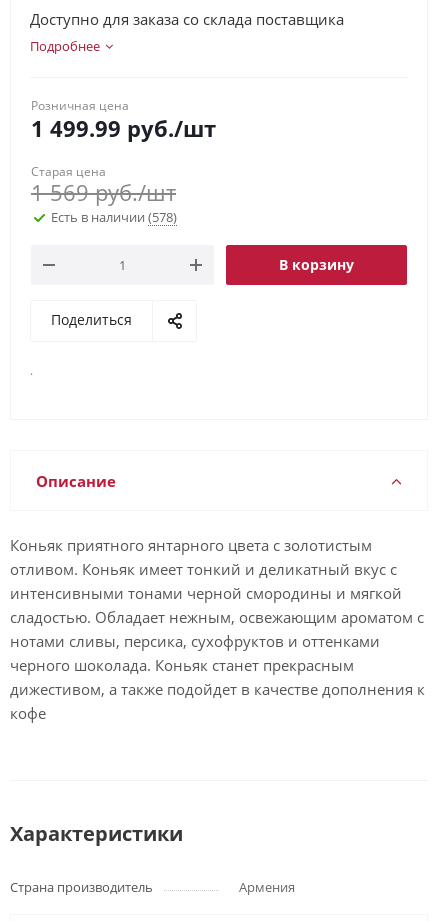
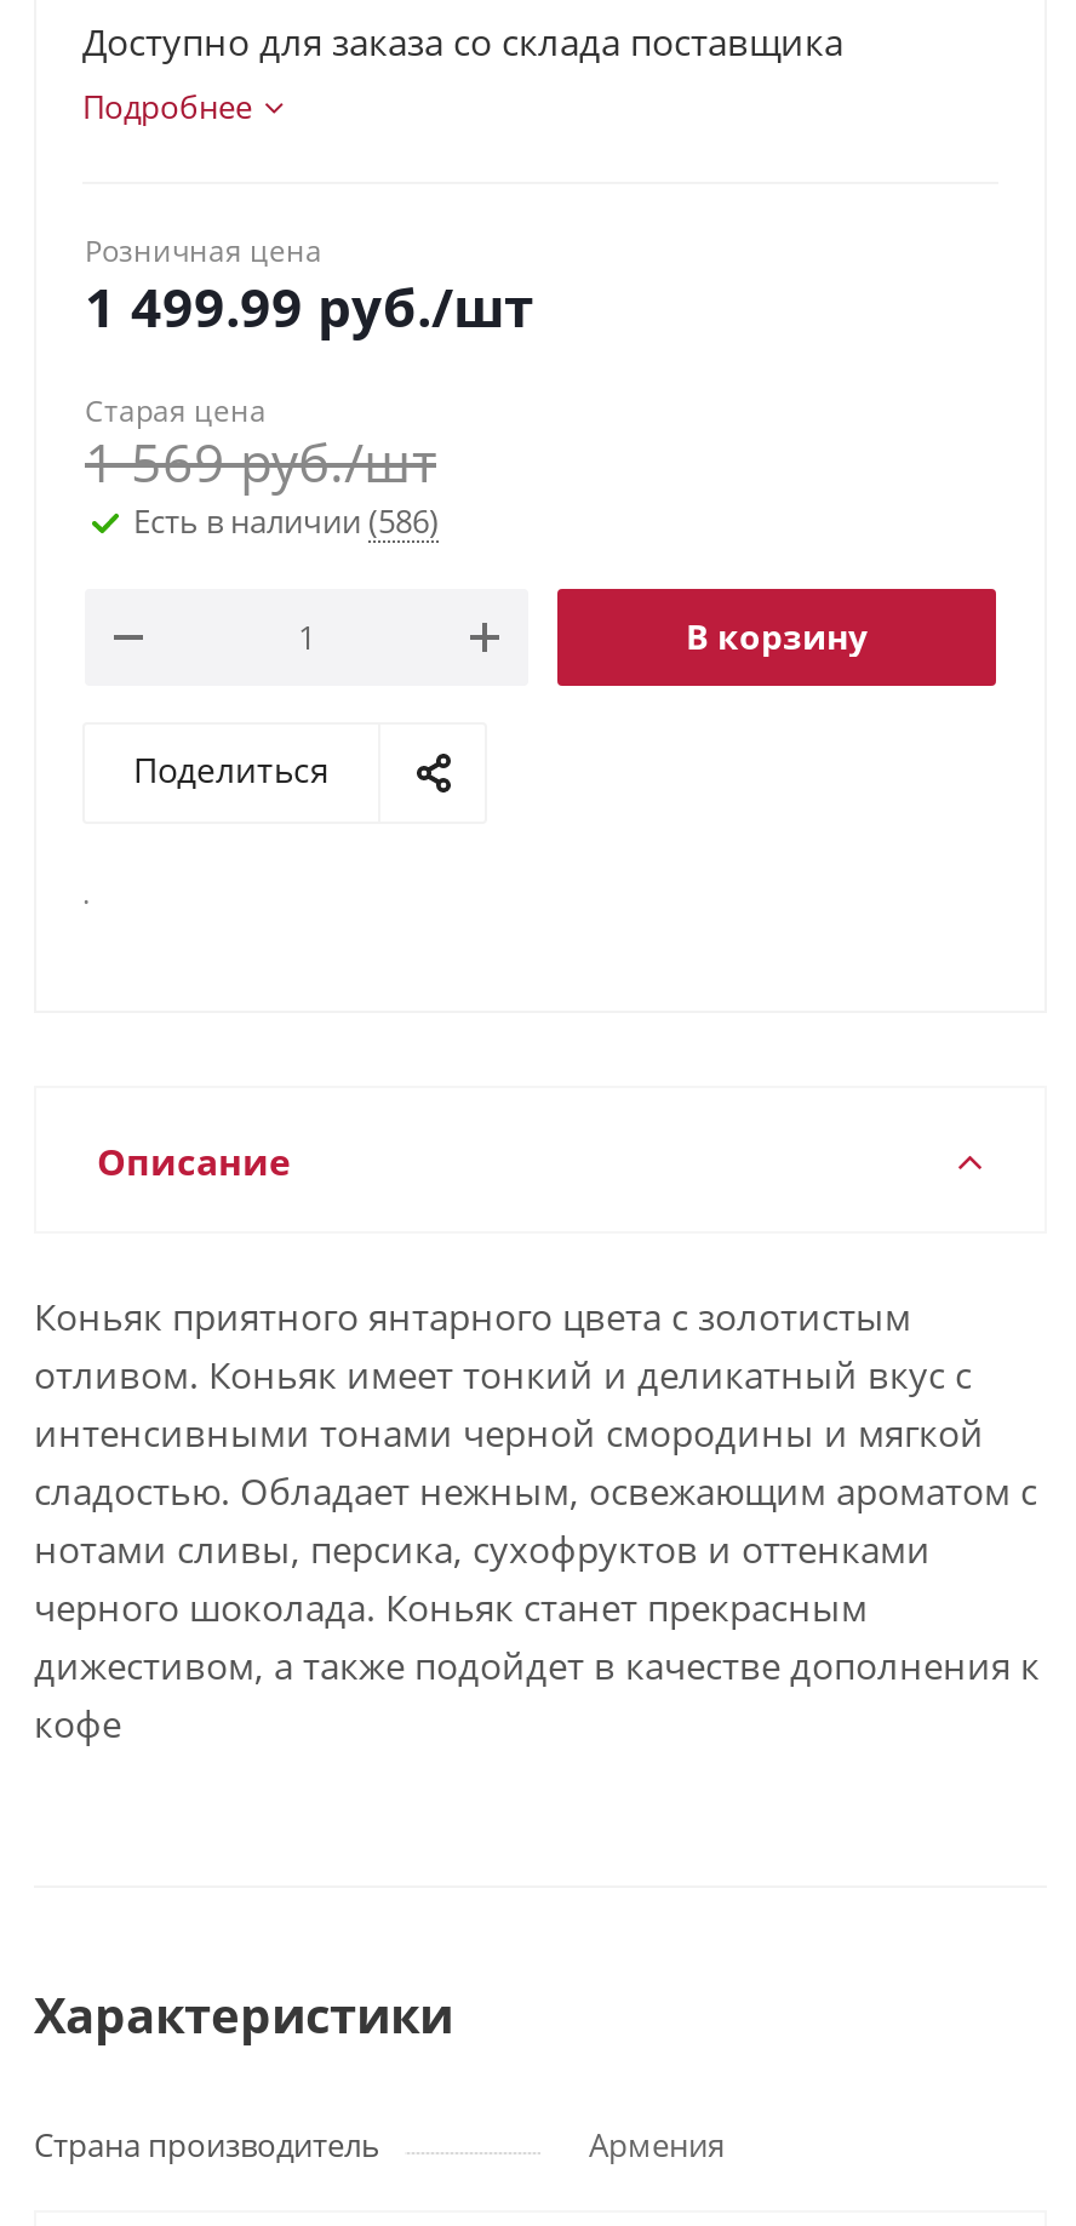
[51,208,177,226] Есть в наличии (578) -> [133,499,439,543] Есть в наличии (586)

